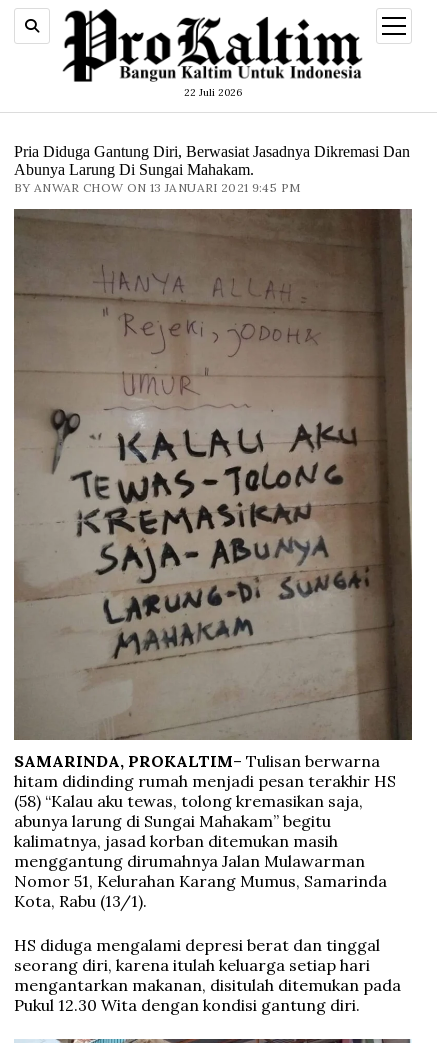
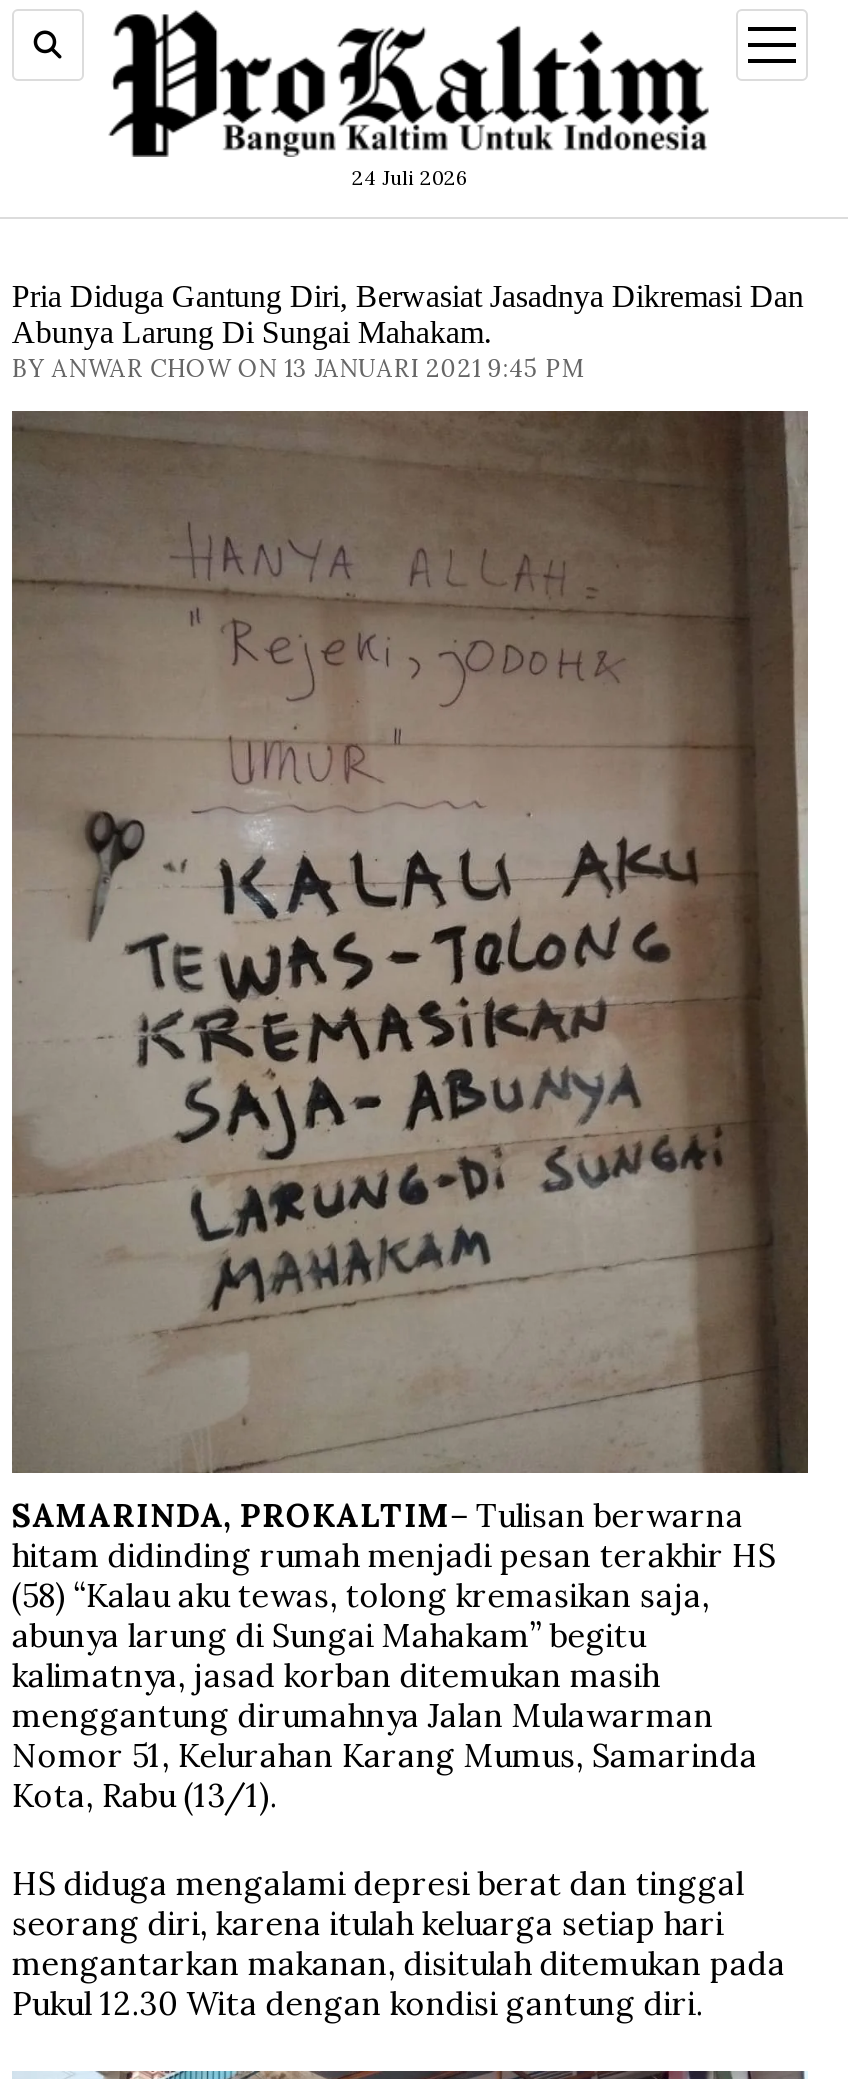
[184,86,242,99] 22 Juli 2026 -> [352,165,468,191] 24 Juli 2026

